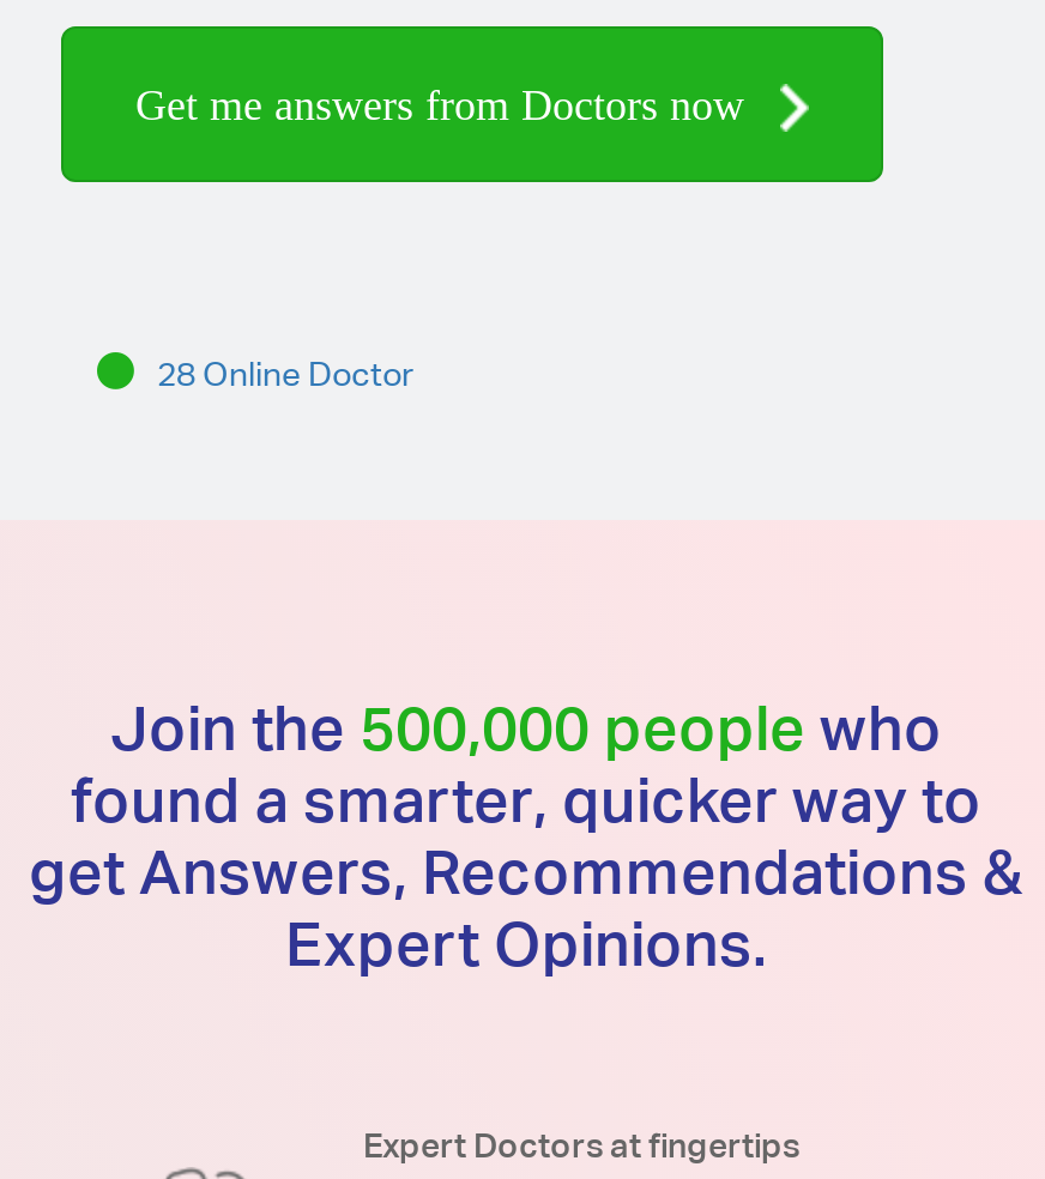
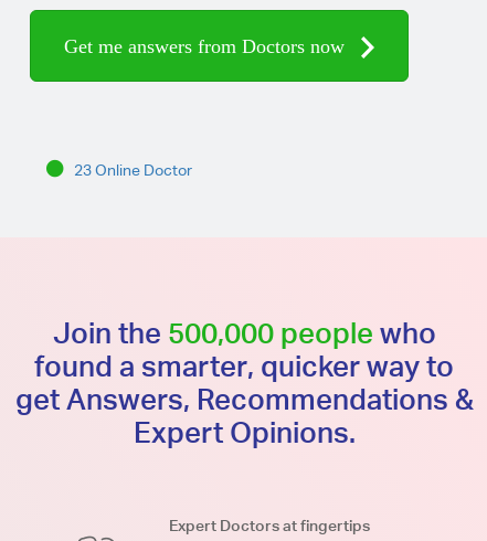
[157,354,413,392] 28 Online Doctor -> [74,161,192,178] 23 Online Doctor

